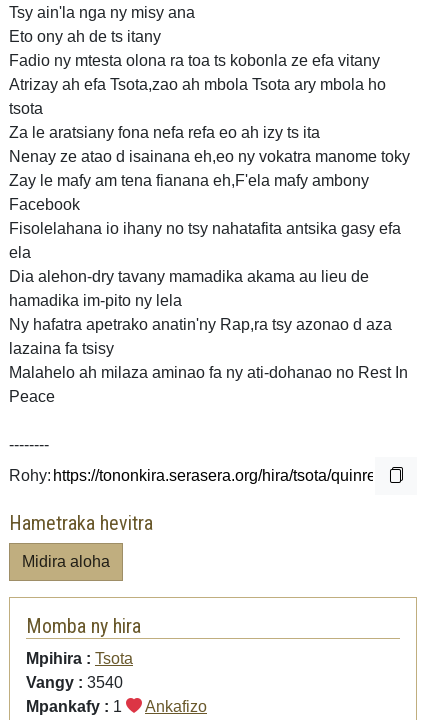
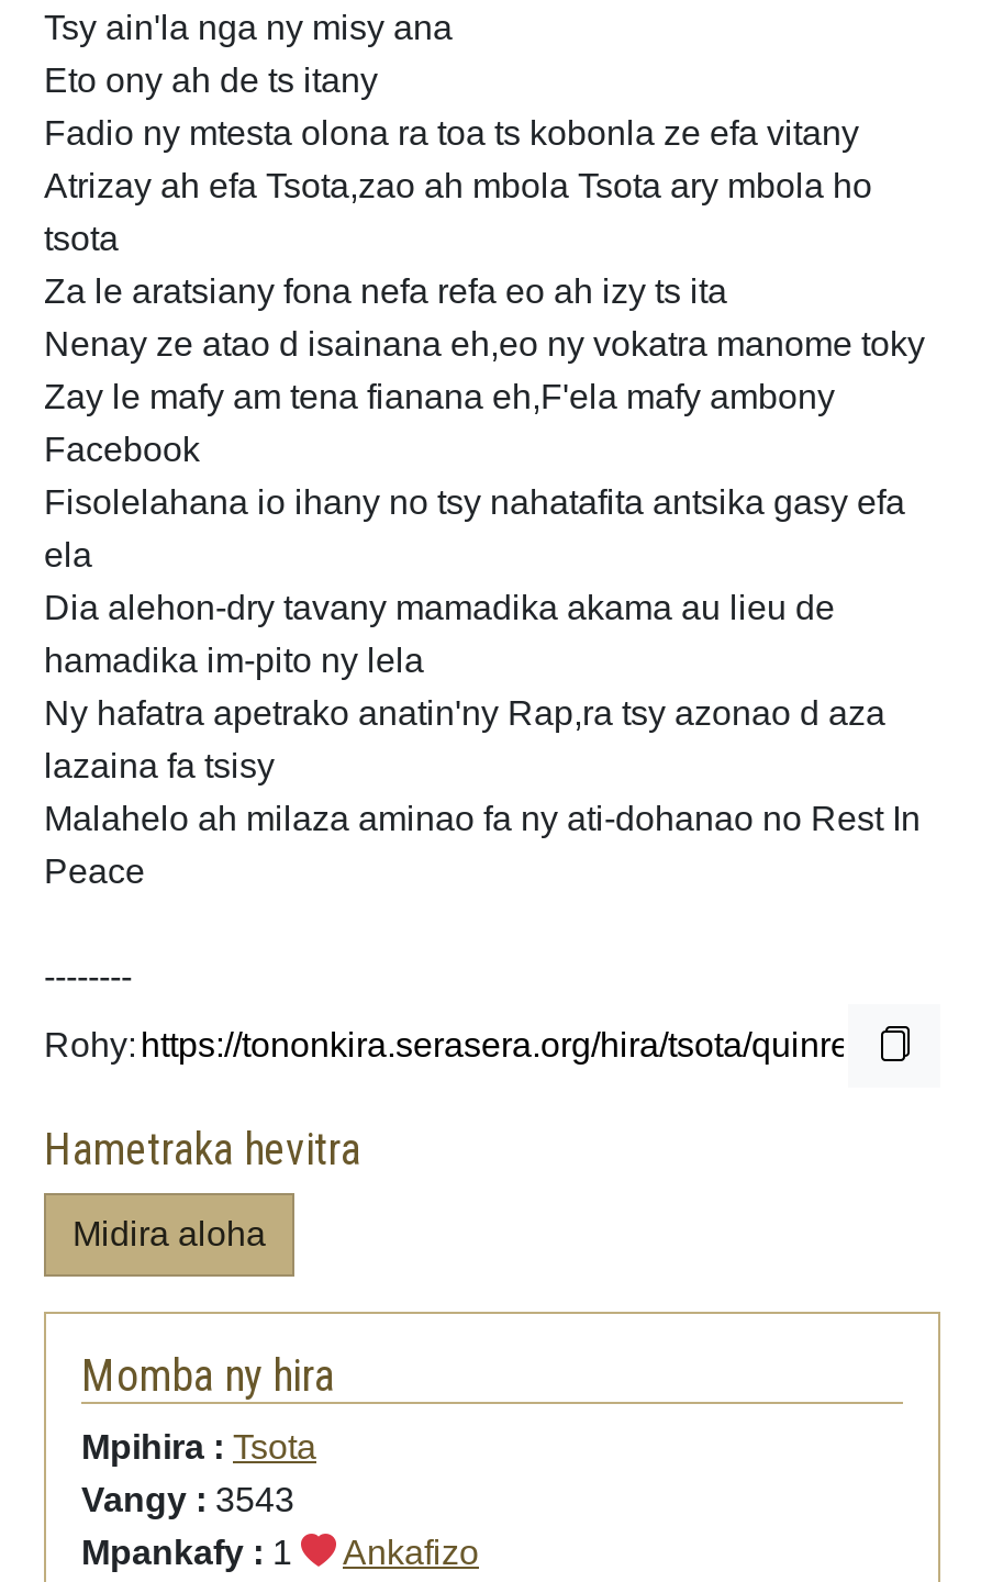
[26,674,123,691] Vangy : 3540 -> [81,1481,294,1518] Vangy : 3543

